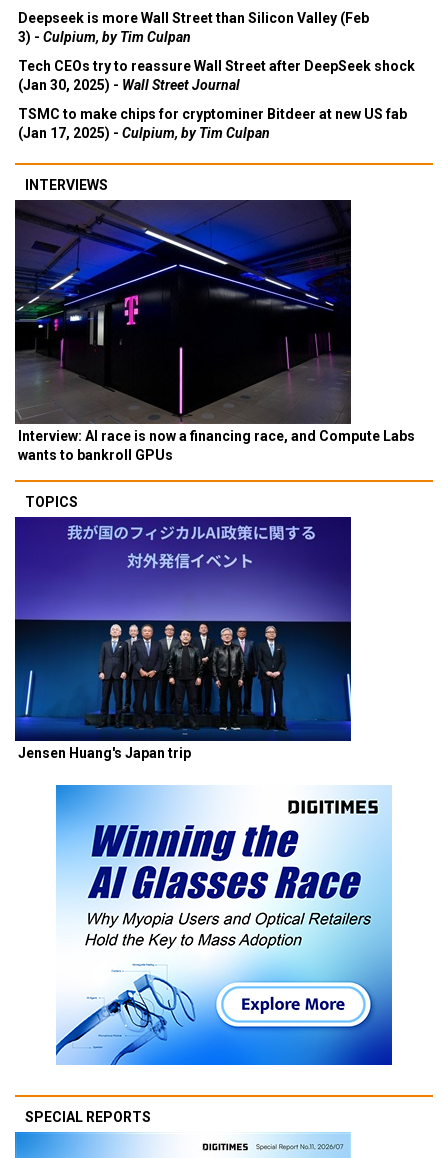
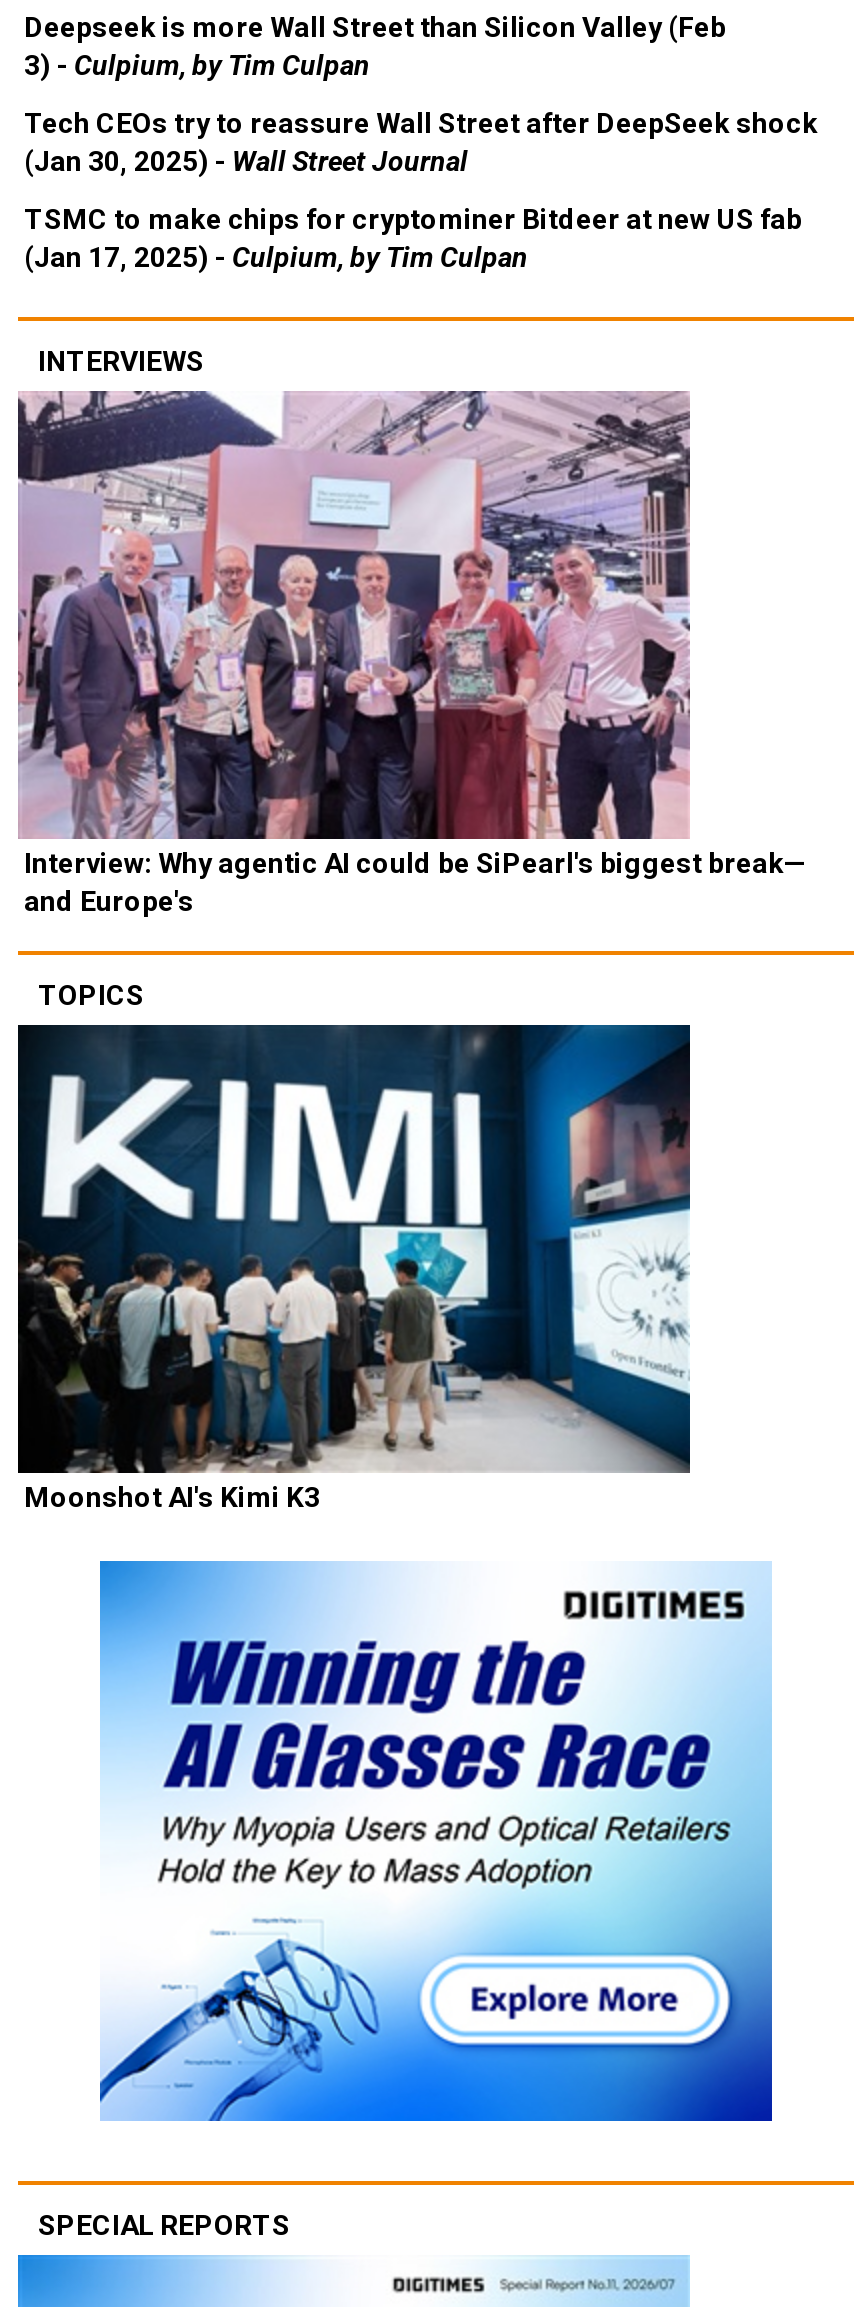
[14,199,415,463] [image] | Interview: AI race is now a financing race, and Compute Labs | wants to bankroll GPUs -> [16,391,806,916] [image] | Interview: Why agentic AI could be SiPearl's biggest break— | and Europe's
[14,516,352,761] [image] | Jensen Huang's Japan trip -> [16,1023,692,1512] [image] | Moonshot AI's Kimi K3

